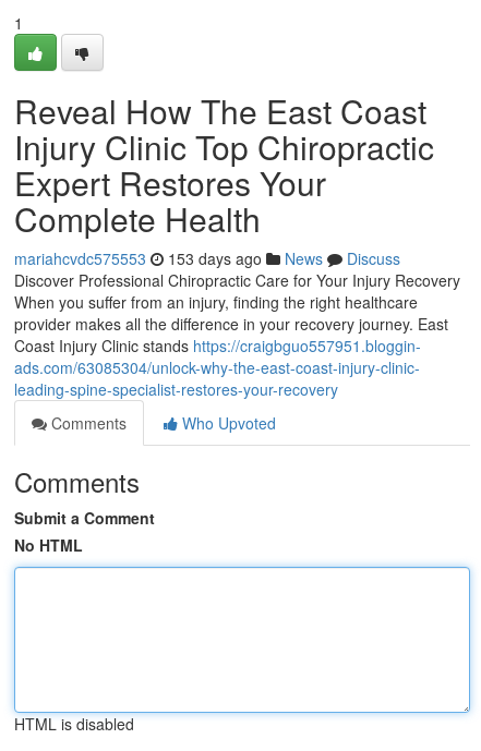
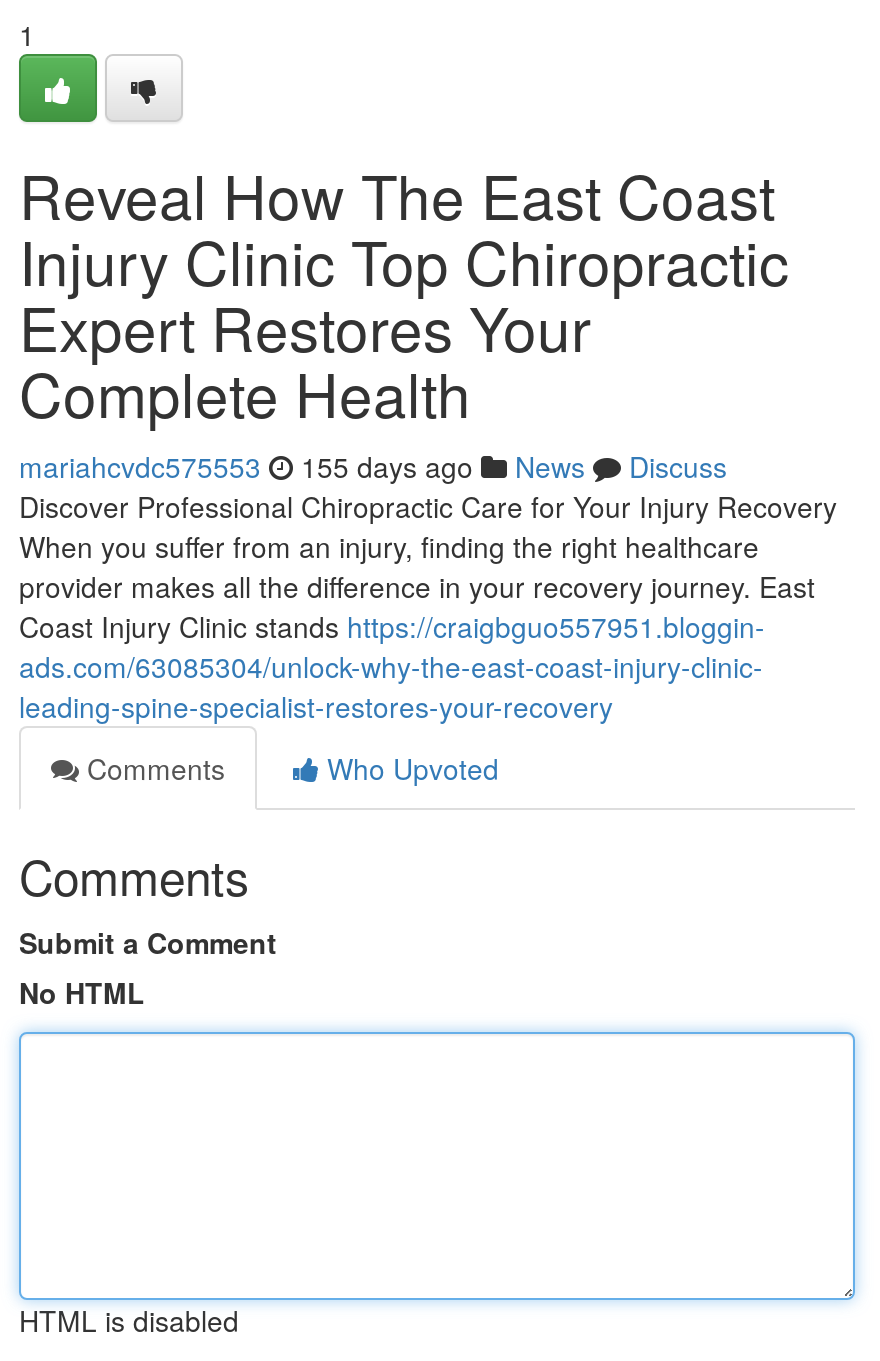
[14,247,400,269] mariahcvdc575553 153 days ago News Discuss -> [19,446,727,486] mariahcvdc575553 155 days ago News Discuss

